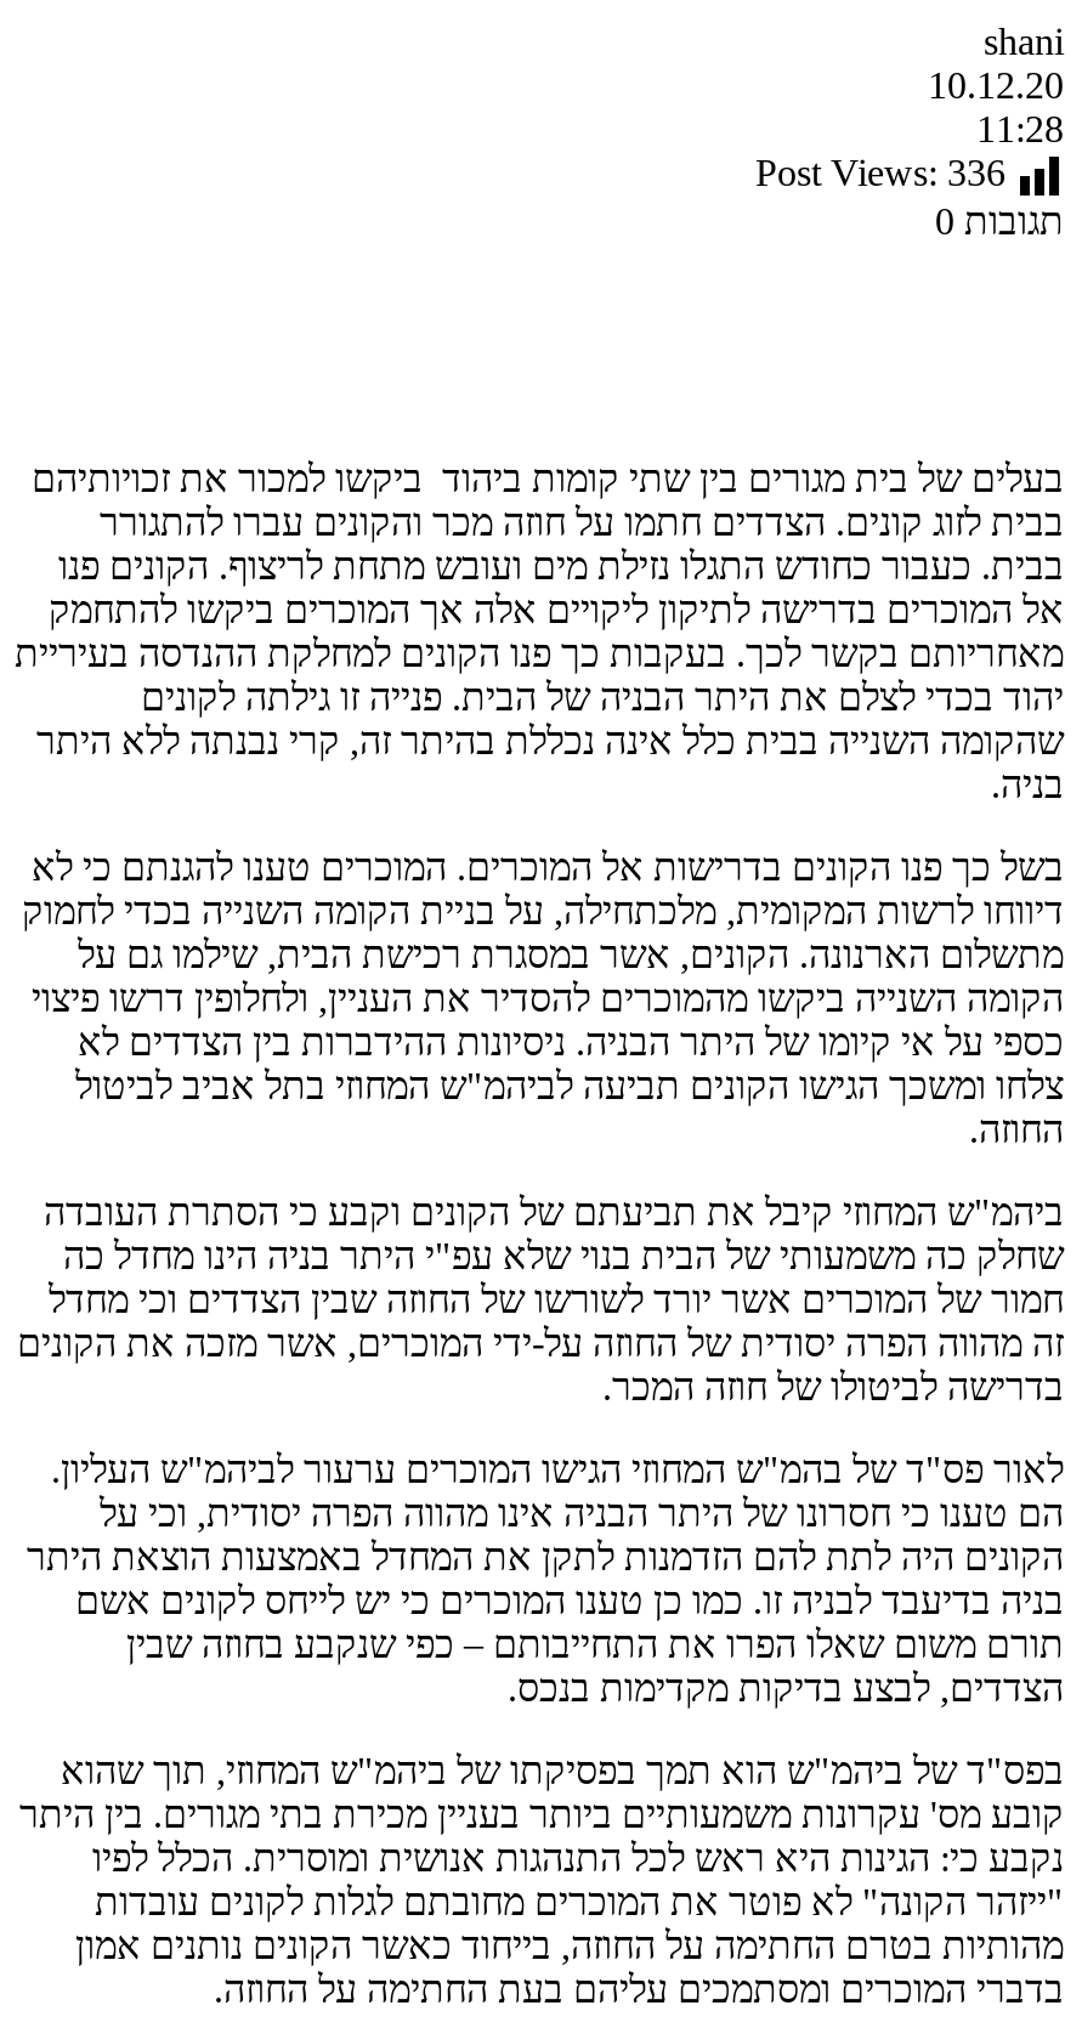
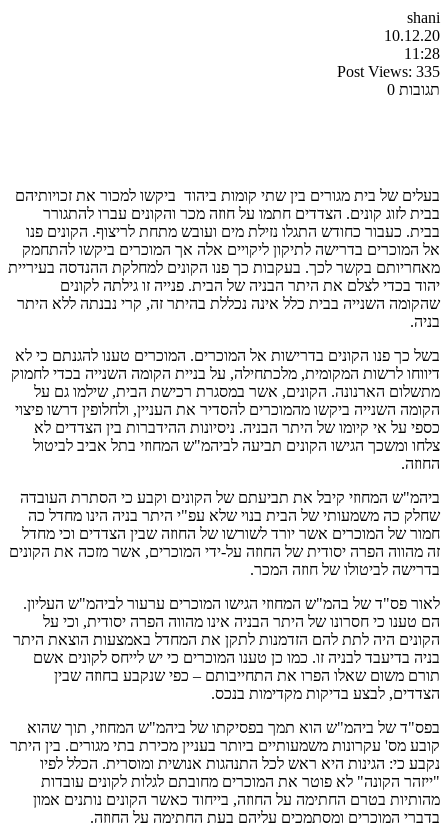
[755,152,1005,193] Post Views: 336 -> [337,63,440,80] Post Views: 335

